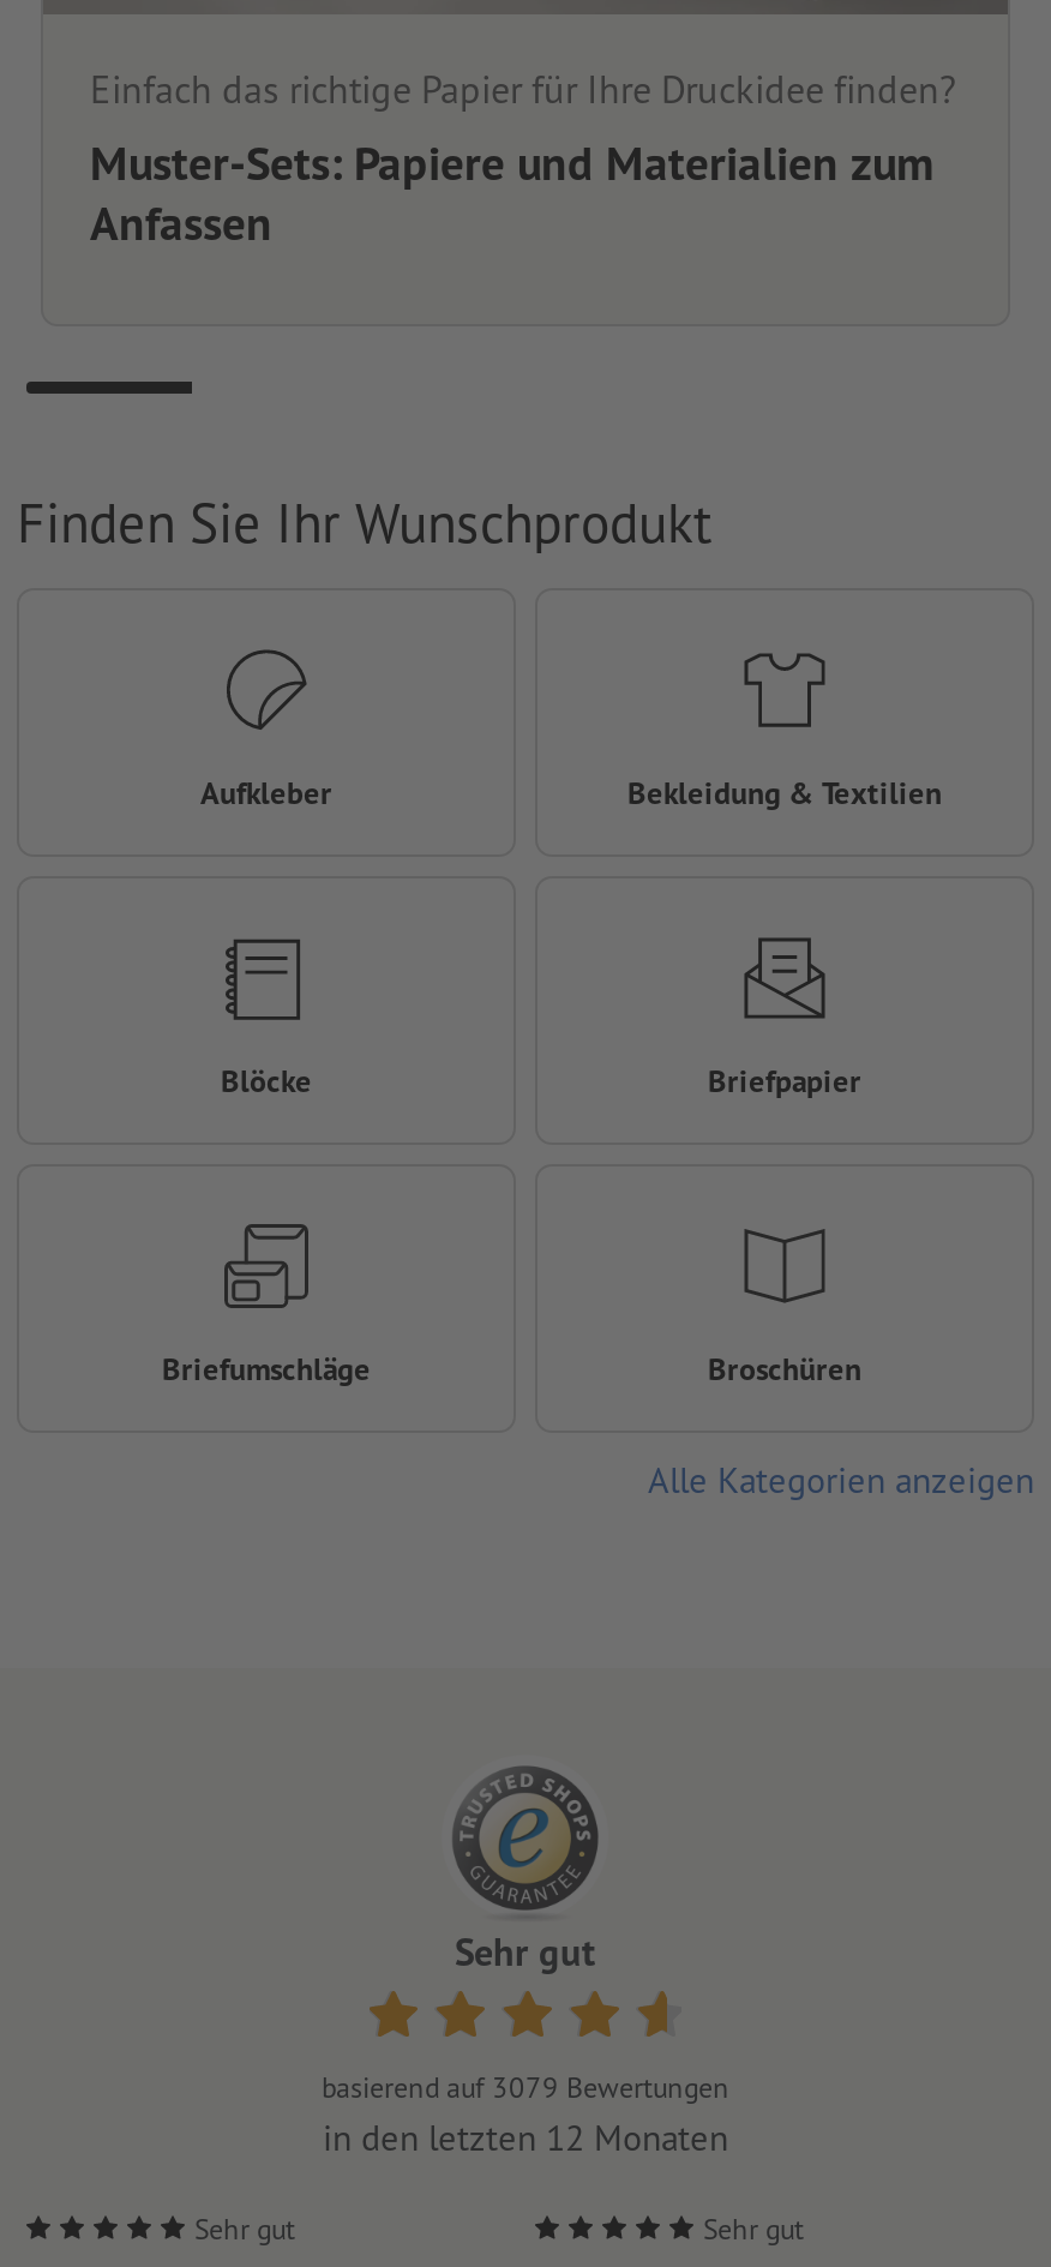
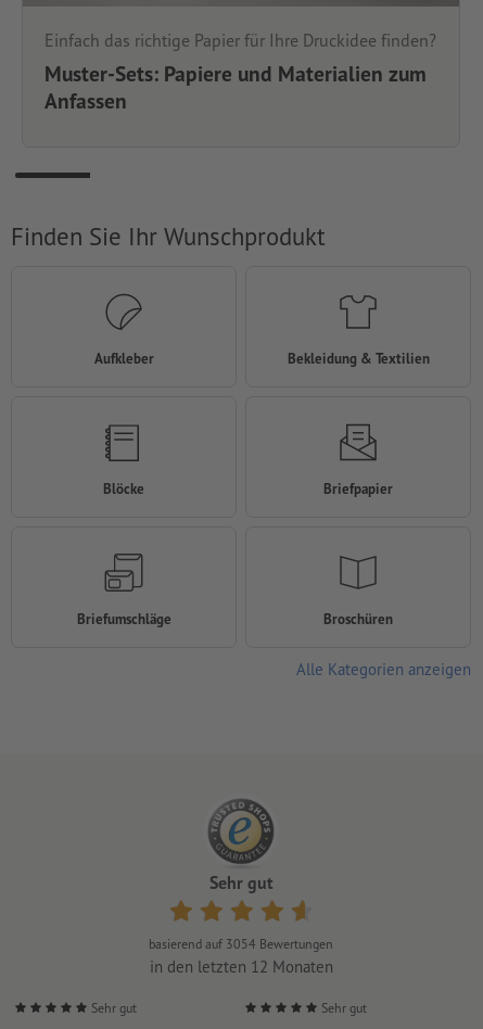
[322,2069,729,2105] basierend auf 3079 Bewertungen -> [149,935,333,952] basierend auf 3054 Bewertungen

